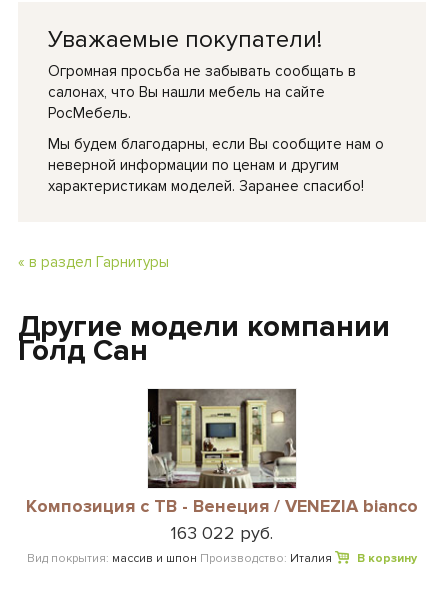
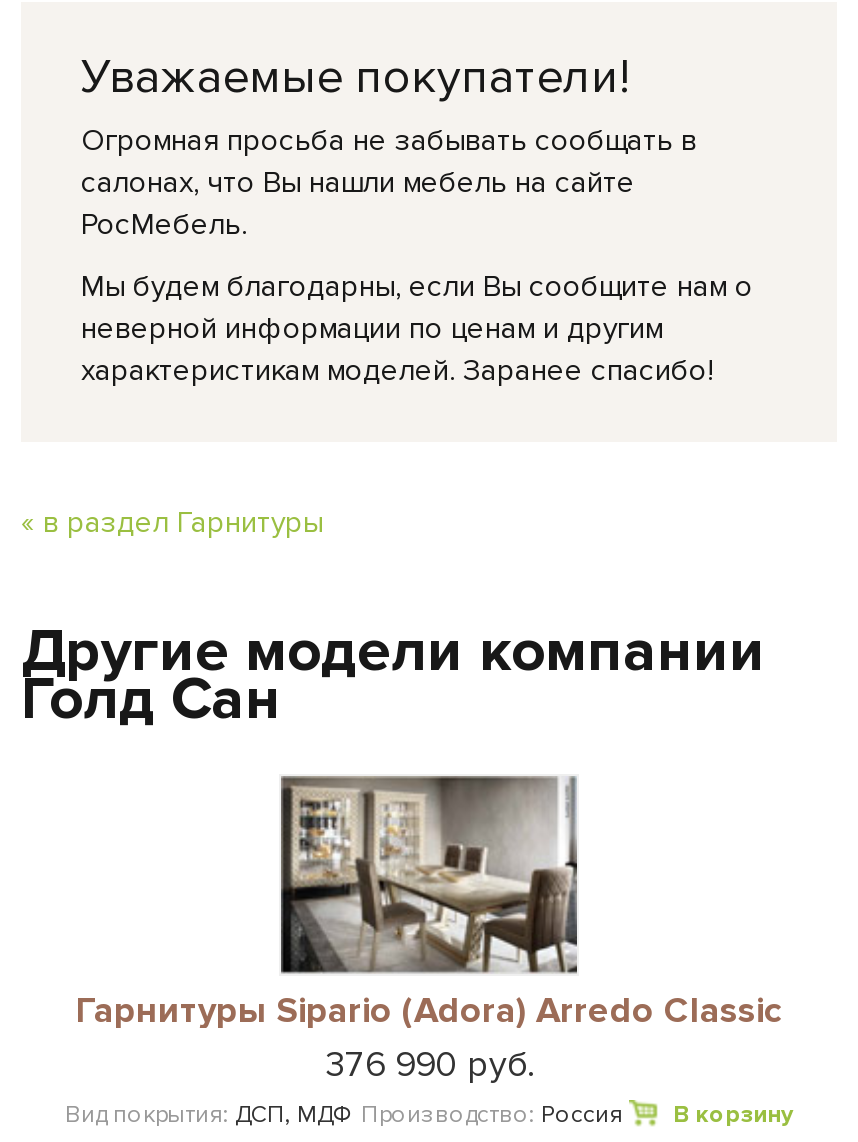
[26,388,418,566] [image] | Композиция с ТВ - Венеция / VENEZIA bianco | 163 022 руб. | Вид покрытия: массив и шпон Производство: Италия -> [65,774,782,1130] [image] | Гарнитуры Sipario (Adora) Arredo Classic | 376 990 руб. | Вид покрытия: ДСП, МДФ Производство: Россия

